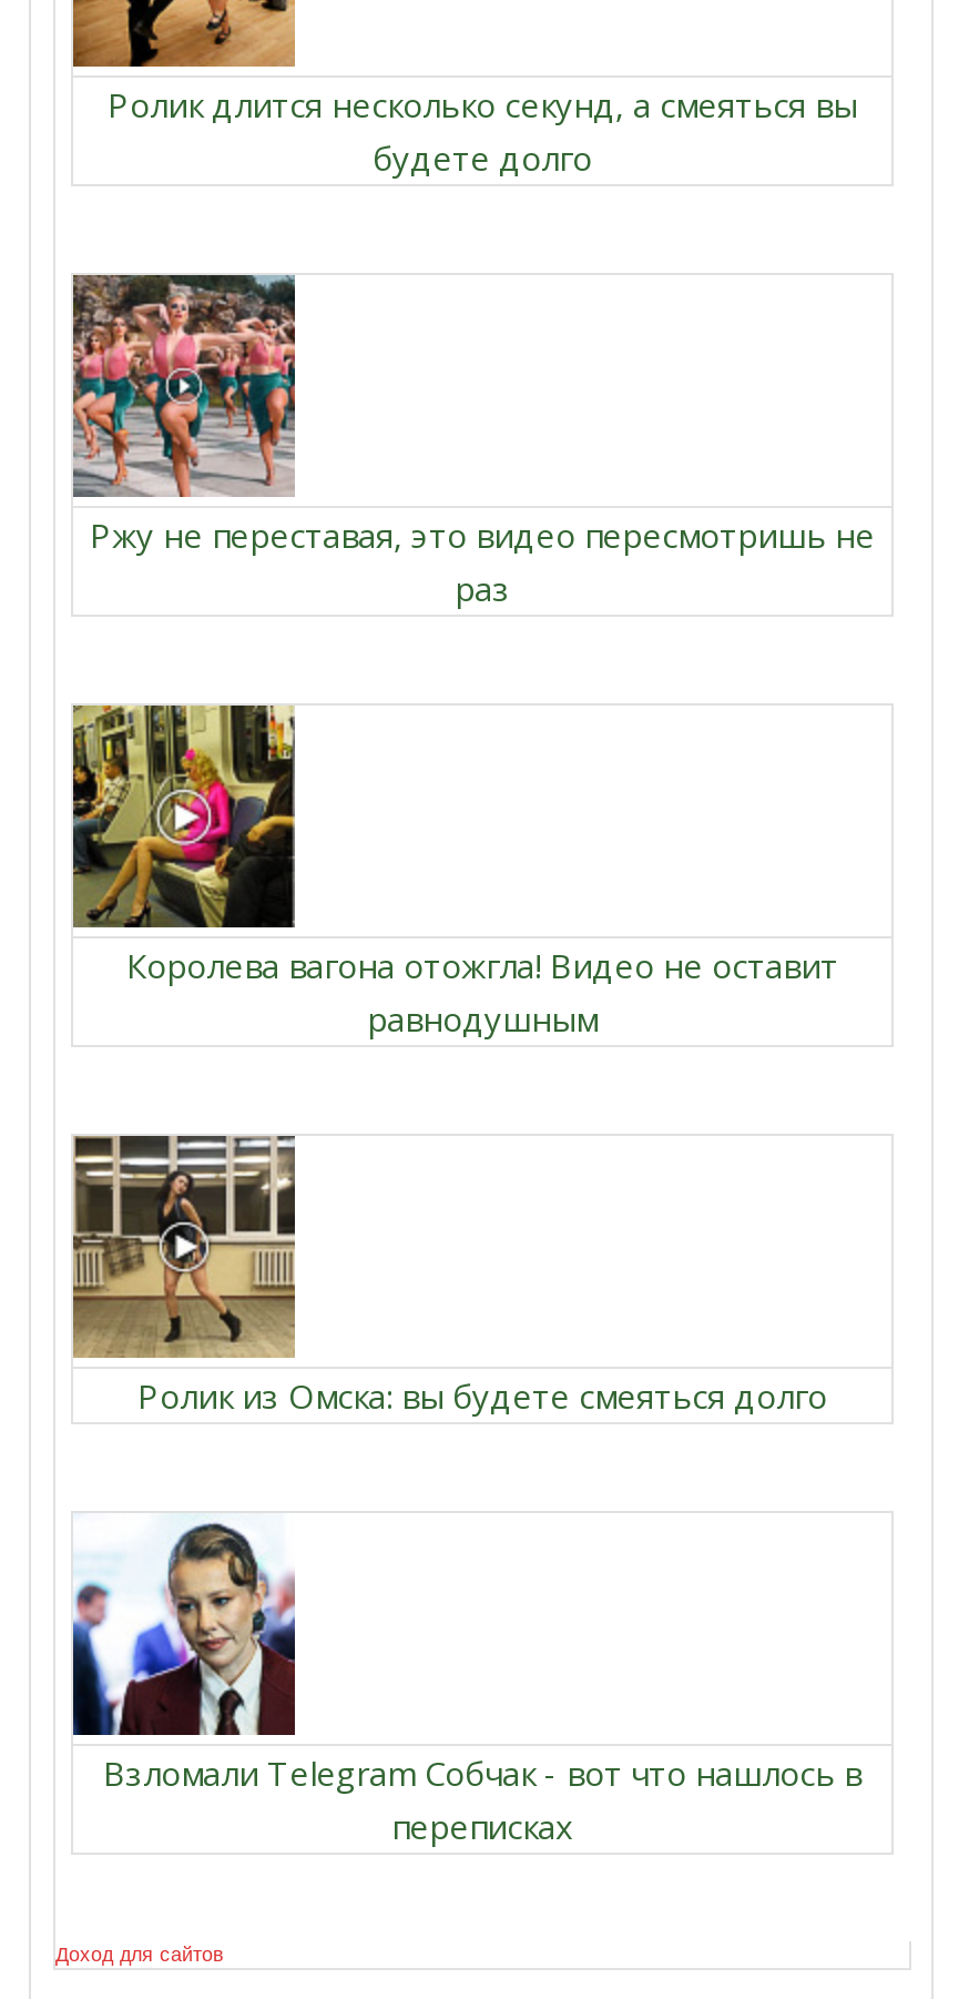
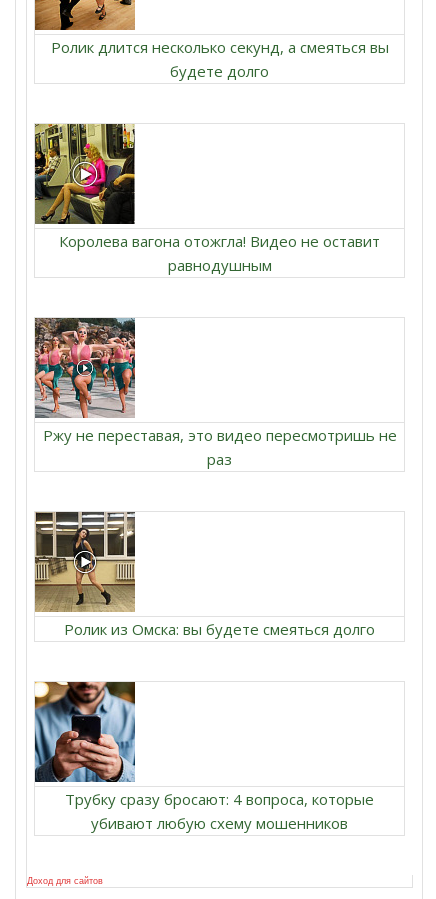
moved [71,273,875,610] -> [35,318,396,469]: [image] | Ржу не переставая, это видео пересмотришь не | раз
moved [69,701,838,1041] -> [33,122,380,275]: [image] | Королева вагона отожгла! Видео не оставит | равнодушным
[71,1513,861,1848] [image] | Взломали Telegram Собчак - вот что нашлось в | переписках -> [34,681,374,833] [image] | Трубку сразу бросают: 4 вопроса, которые | убивают любую схему мошенников

